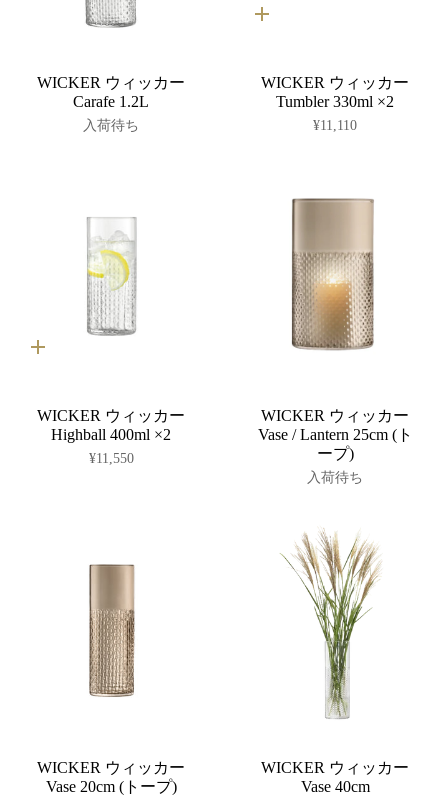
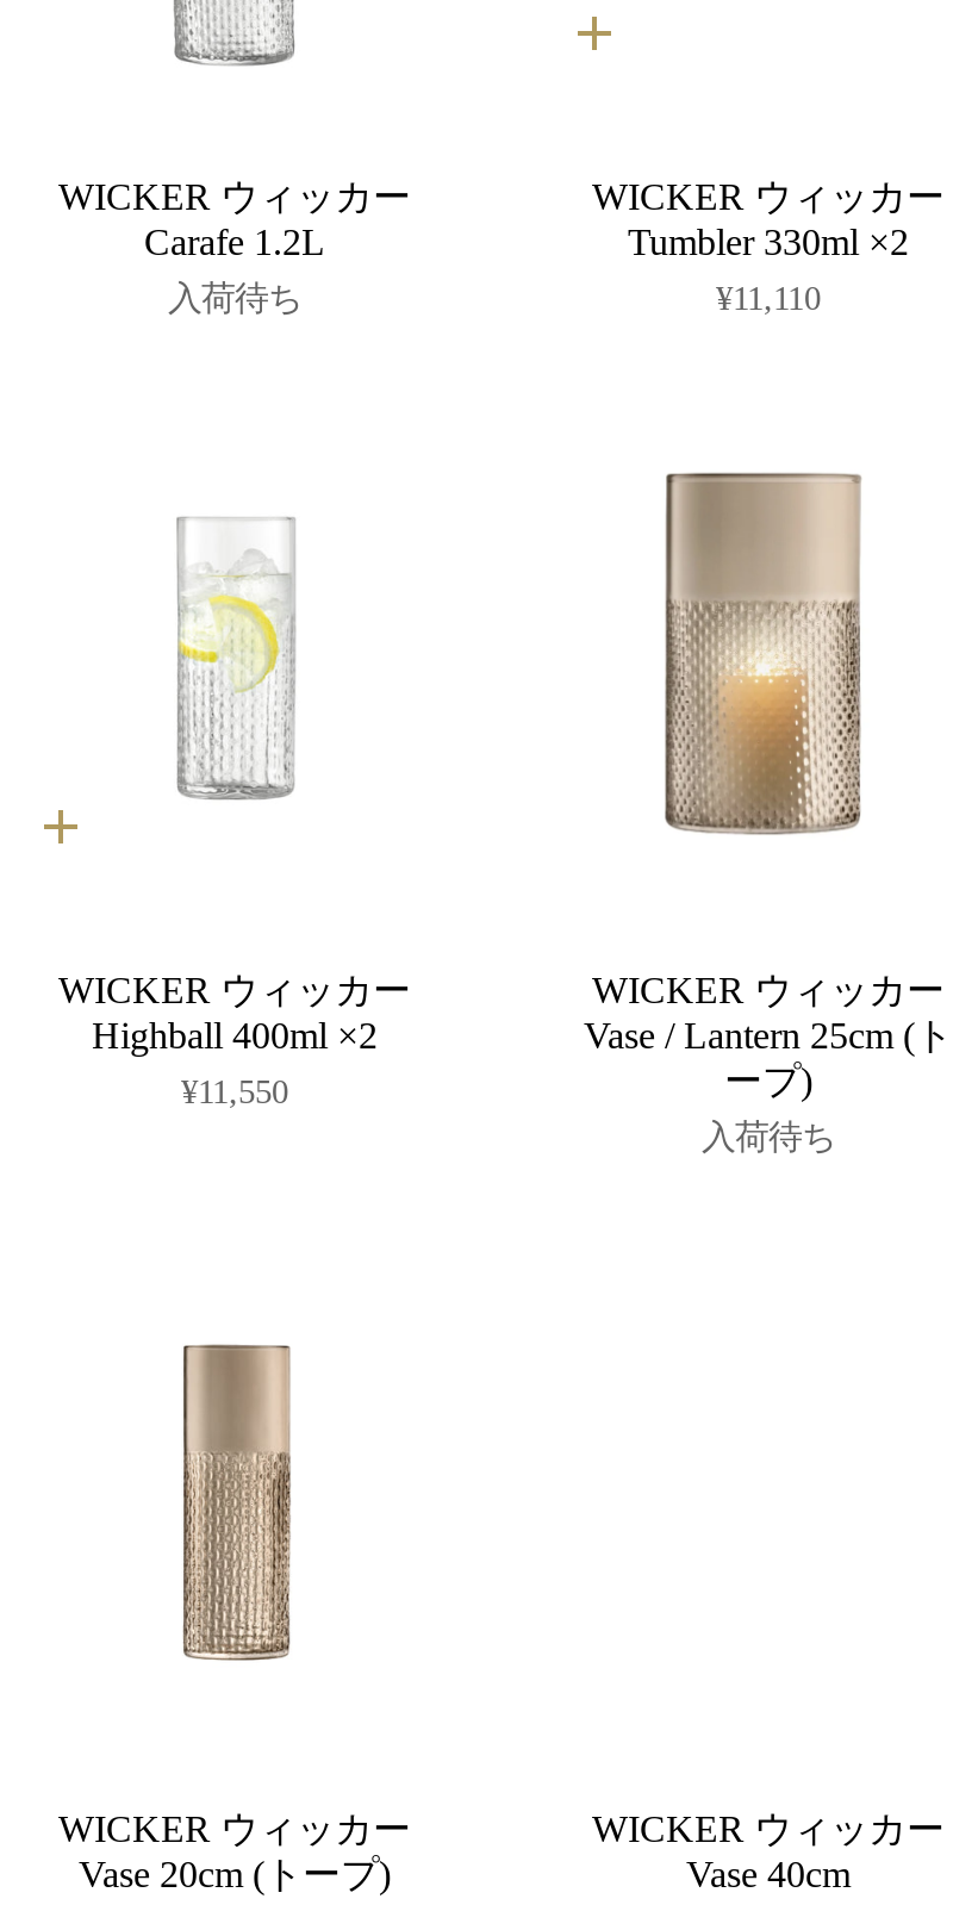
[280,528,382,720] [image] -> none

